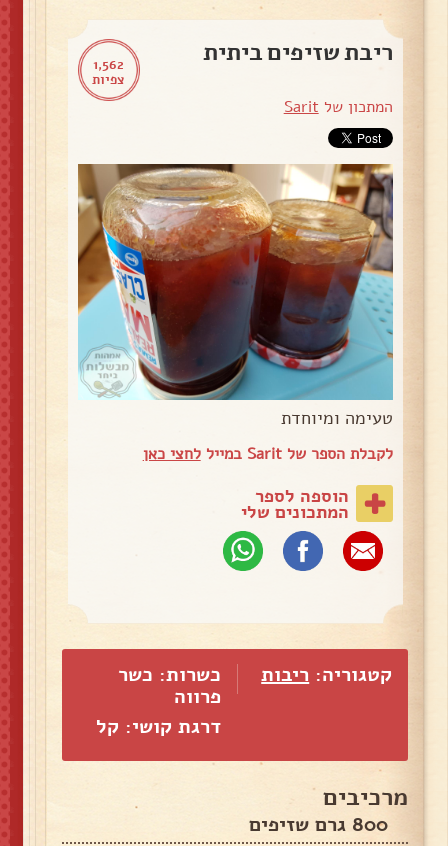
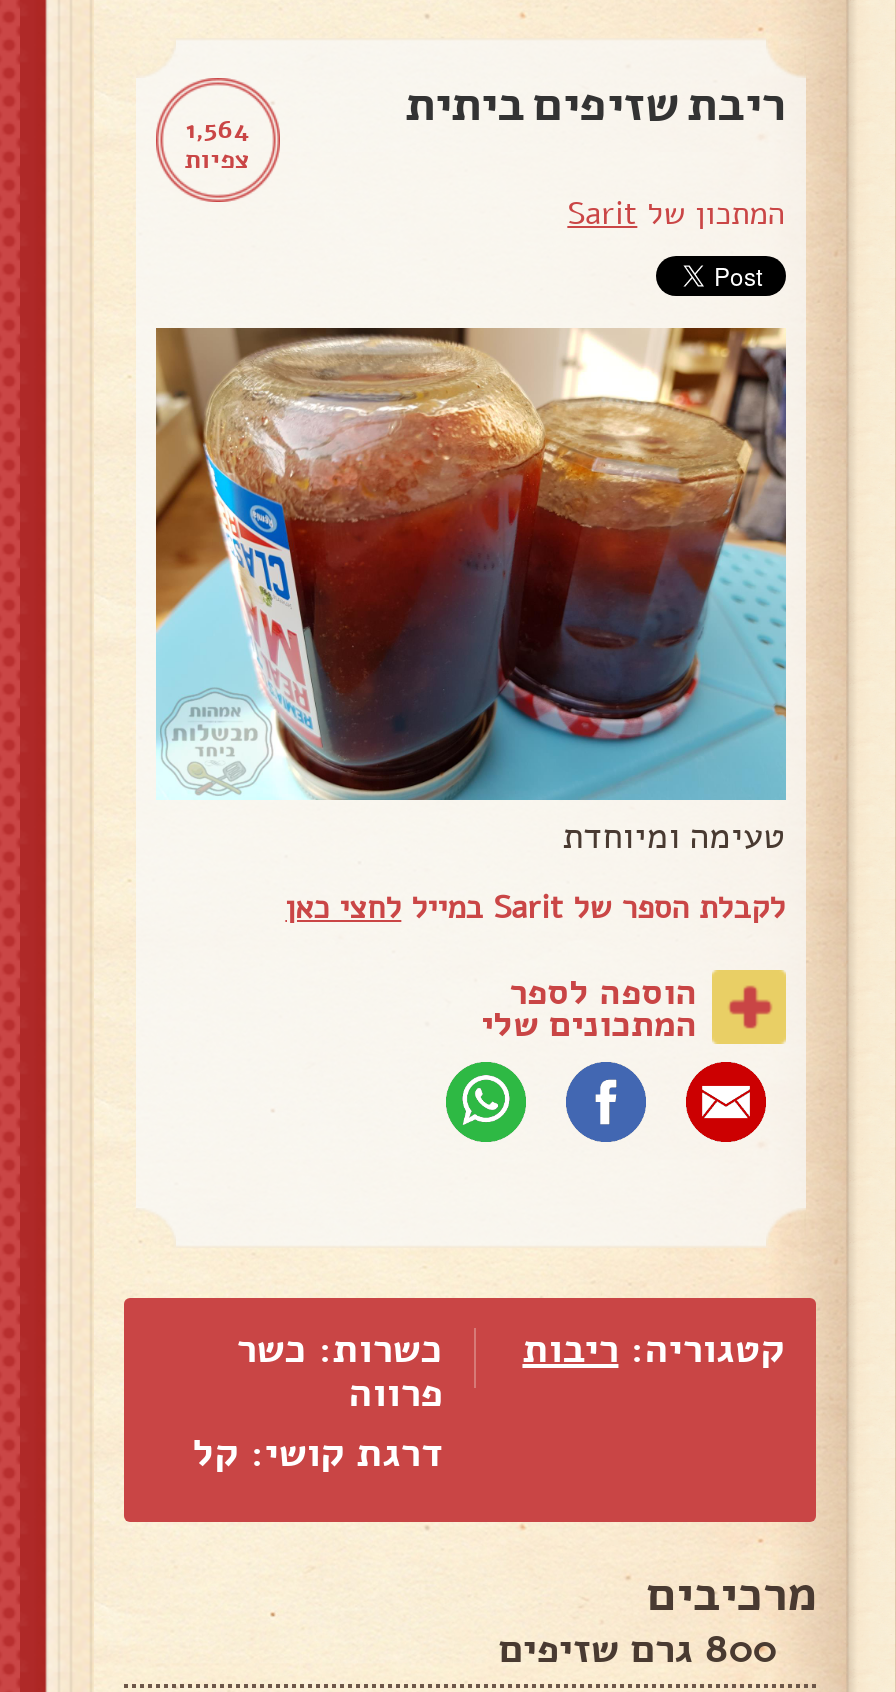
[93,56,124,74] 1,562 -> [186,112,250,148] 1,564

